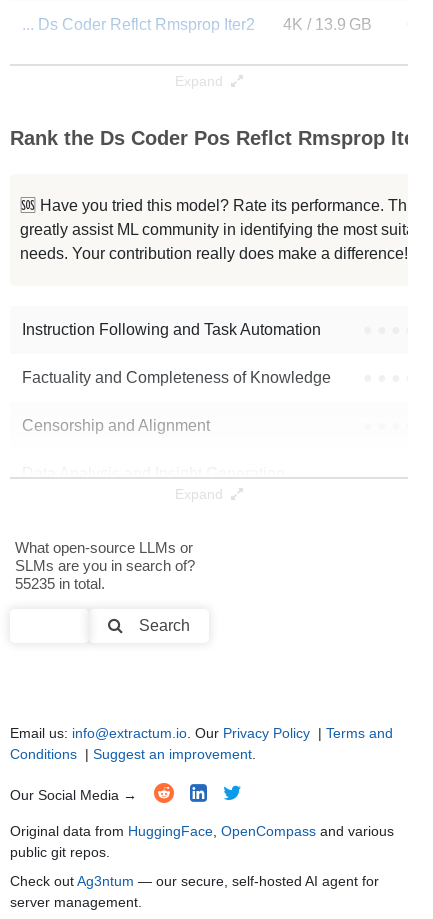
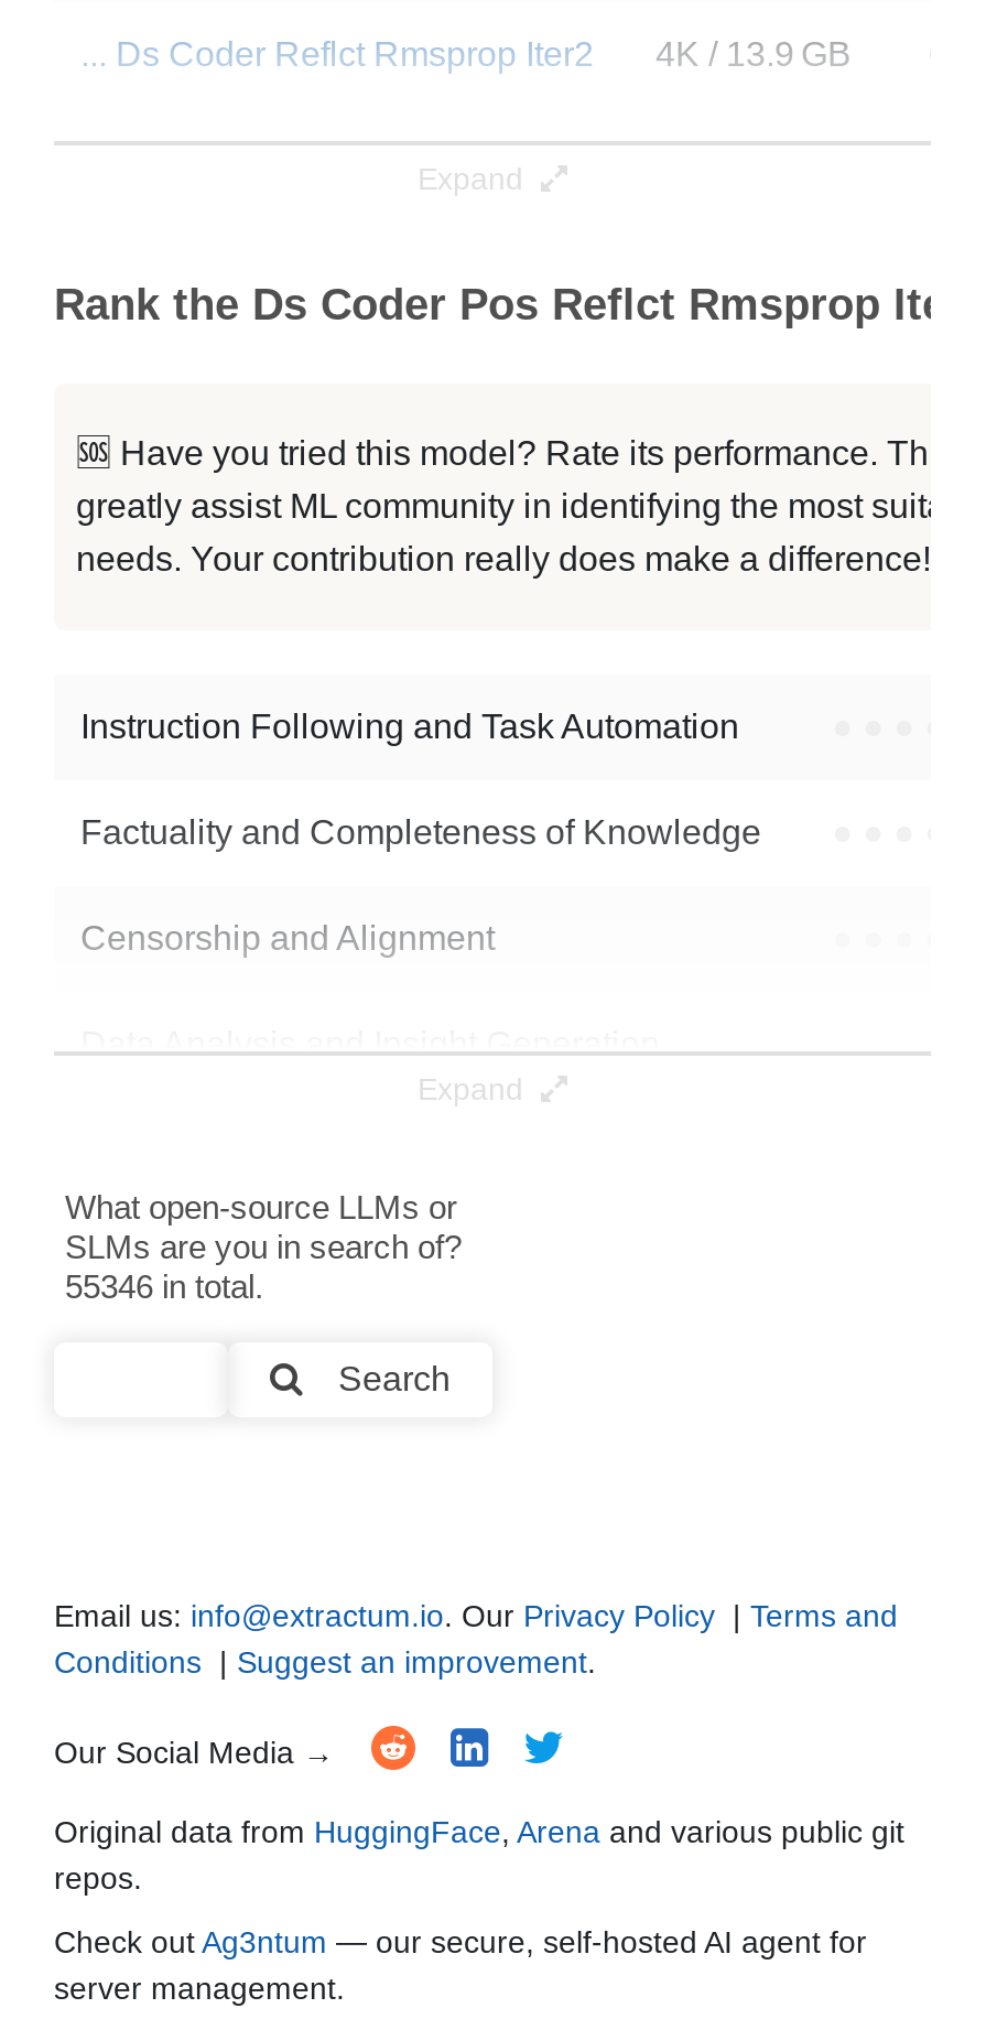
[15,575,105,592] 55235 in total. -> [65,1267,263,1305] 55346 in total.
[10,823,394,860] Original data from HuggingFace, OpenCompass and various | public git repos. -> [54,1814,904,1896] Original data from HuggingFace, Arena and various public git | repos.

